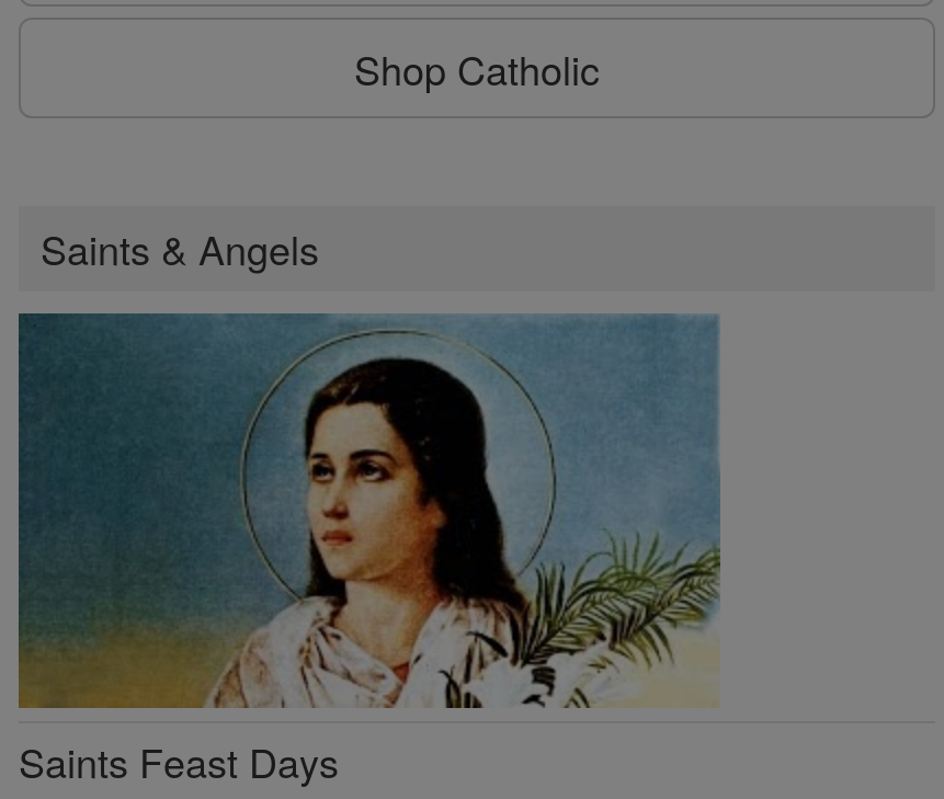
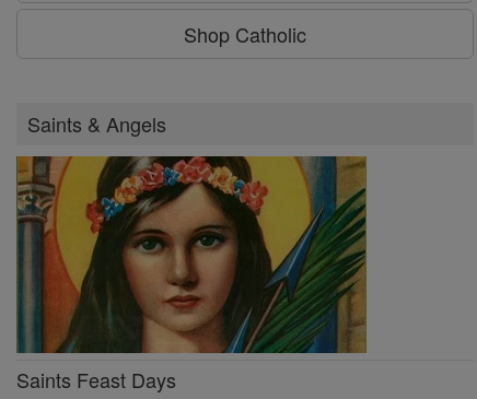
[16,311,720,710] [image] -> [15,155,368,354] [image]

